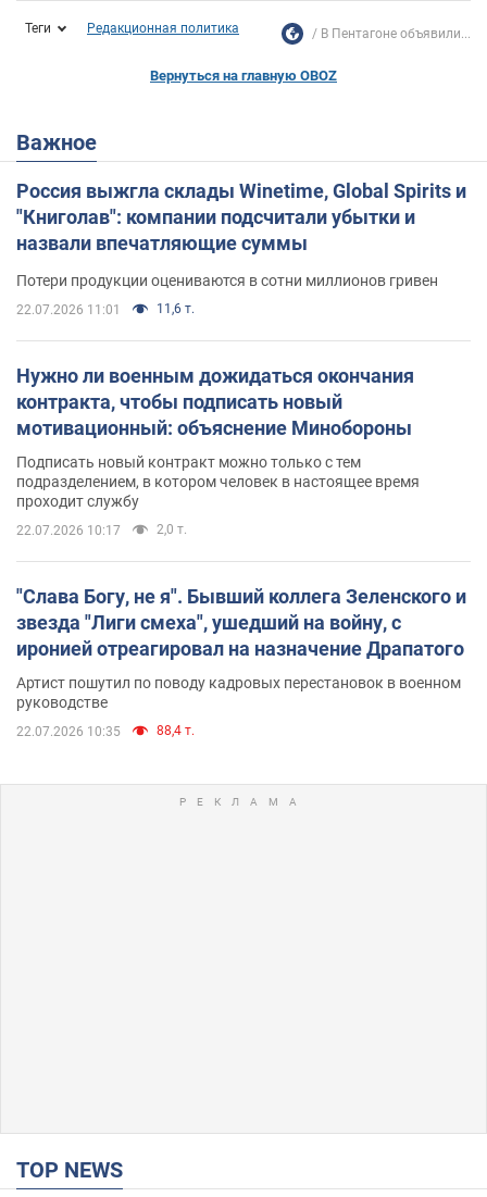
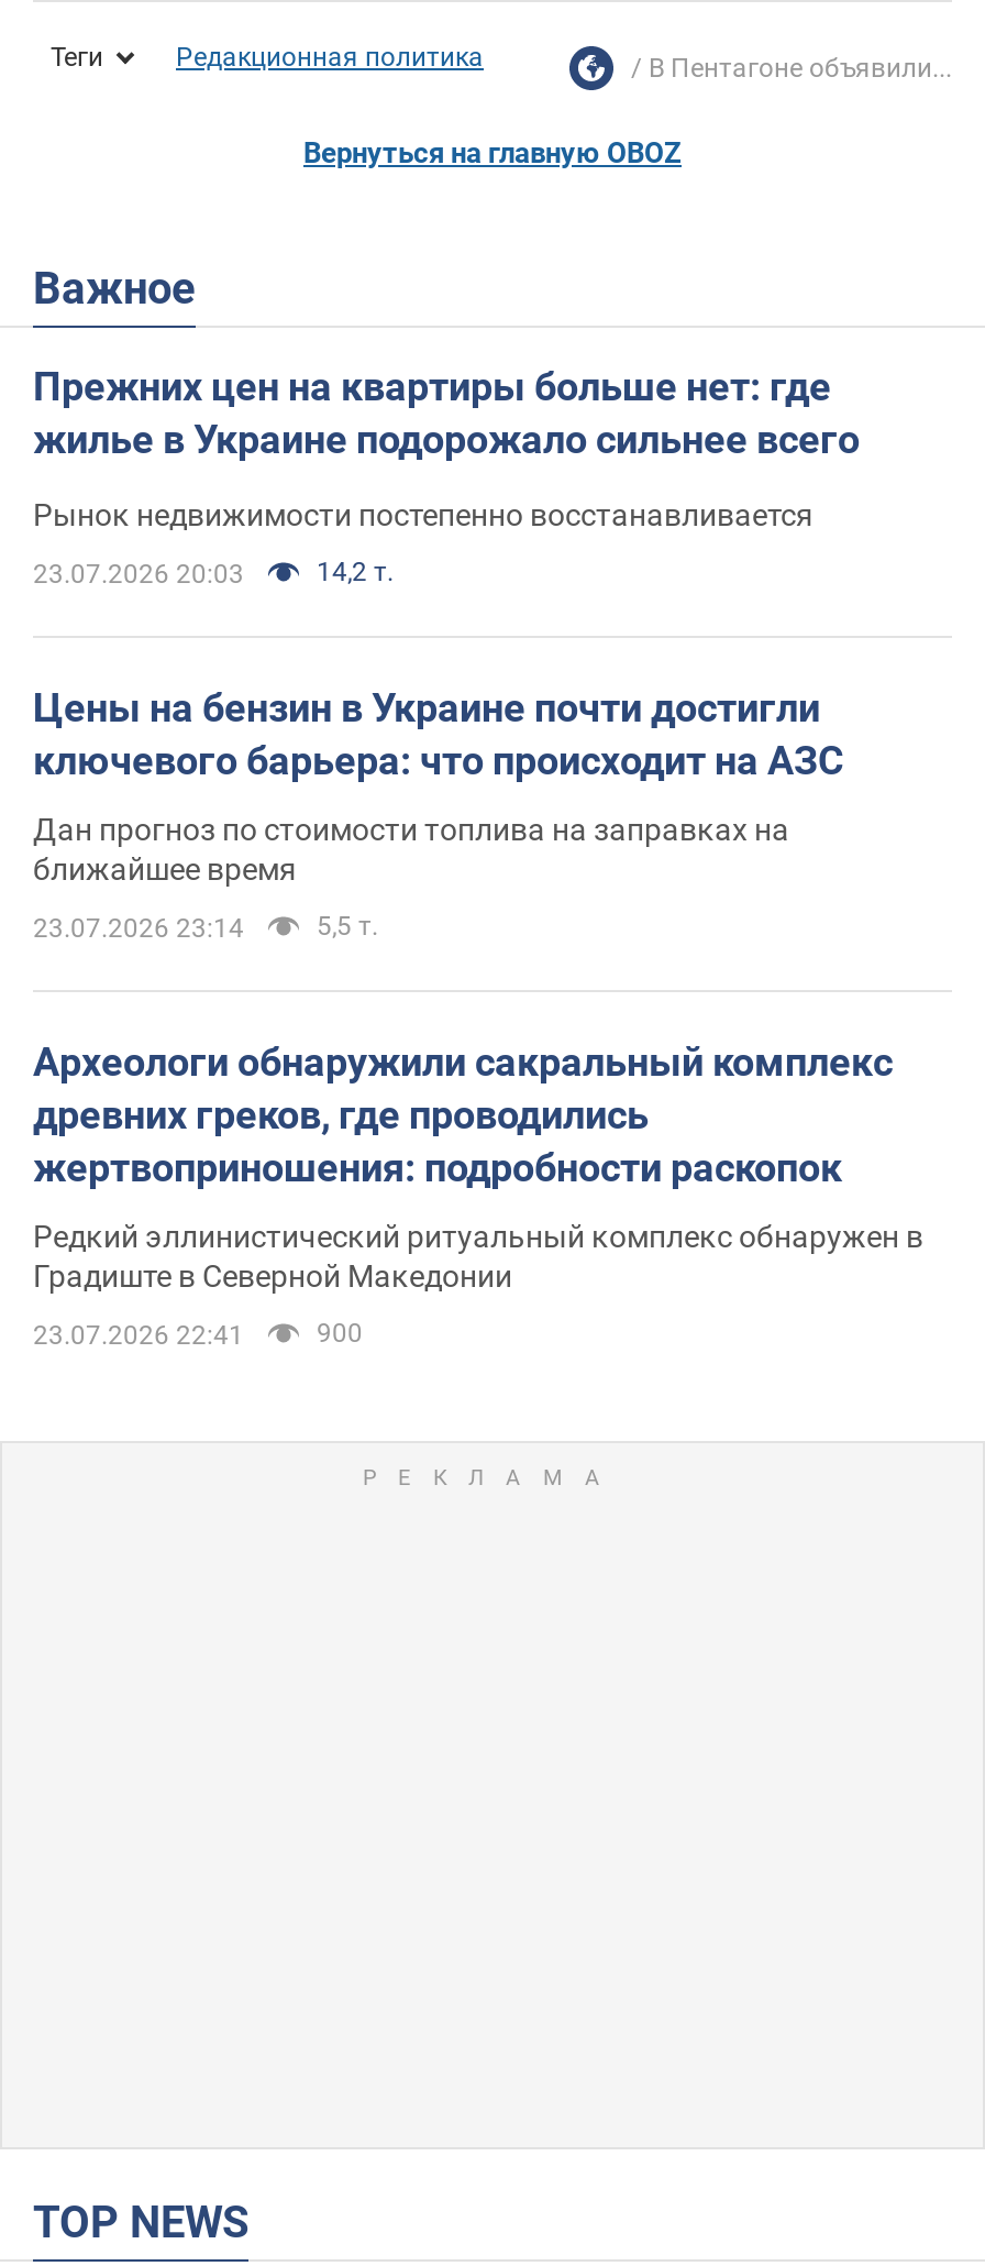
[16,179,466,254] Россия выжгла склады Winetime, Global Spirits и | "Книголав": компании подсчитали убытки и | назвали впечатляющие суммы -> [33,362,860,461] Прежних цен на квартиры больше нет: где | жилье в Украине подорожало сильнее всего
[16,271,438,289] Потери продукции оцениваются в сотни миллионов гривен -> [33,497,814,532] Рынок недвижимости постепенно восстанавливается
[16,301,195,317] 22.07.2026 11:01 | 11,6 т. -> [33,556,394,589] 23.07.2026 20:03 | 14,2 т.
[16,364,414,439] Нужно ли военным дожидаться окончания | контракта, чтобы подписать новый | мотивационный: объяснение Минобороны -> [33,684,844,783] Цены на бензин в Украине почти достигли | ключевого барьера: что происходит на АЗС
[16,453,420,510] Подписать новый контракт можно только с тем | подразделением, в котором человек в настоящее время | проходит службу -> [33,811,789,886] Дан прогноз по стоимости топлива на заправках на | ближайшее время
[16,522,187,538] 22.07.2026 10:17 | 2,0 т. -> [33,910,378,943] 23.07.2026 23:14 | 5,5 т.
[16,585,466,660] "Слава Богу, не я". Бывший коллега Зеленского и | звезда "Лиги смеха", ушедший на войну, с | иронией отреагировал на назначение Драпатого -> [33,1038,893,1190] Археологи обнаружили сакральный комплекс | древних греков, где проводились | жертвоприношения: подробности раскопок
[16,674,461,711] Артист пошутил по поводу кадровых перестановок в военном | руководстве -> [33,1218,923,1293] Редкий эллинистический ритуальный комплекс обнаружен в | Градиште в Северной Македонии
[16,723,195,739] 22.07.2026 10:35 | 88,4 т. -> [33,1317,363,1350] 23.07.2026 22:41 | 900

